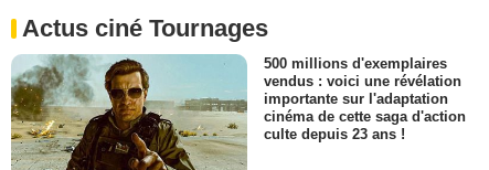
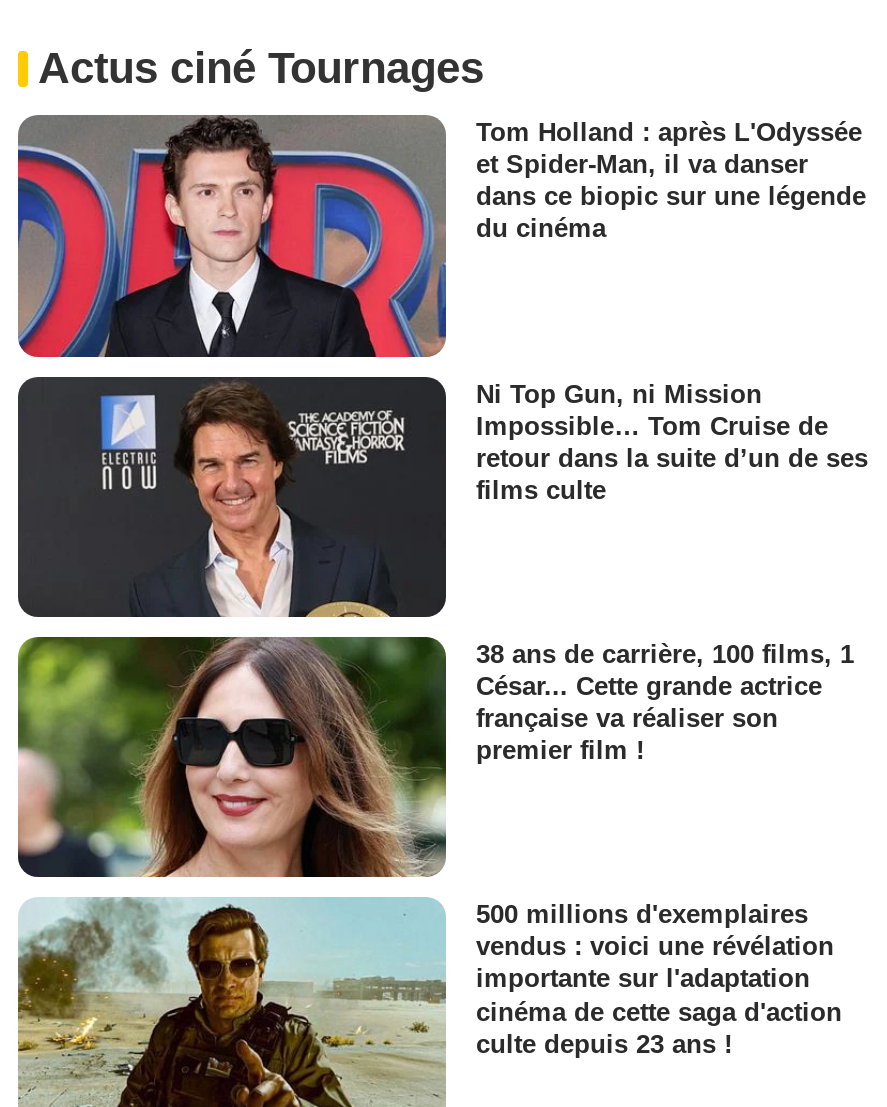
none -> [16,113,866,359] [image] | Tom Holland : après L'Odyssée | et Spider-Man, il va danser | dans ce biopic sur une légende | du cinéma
none -> [18,375,868,619] [image] | Ni Top Gun, ni Mission | Impossible… Tom Cruise de | retour dans la suite d’un de ses | films culte
none -> [18,635,854,879] [image] | 38 ans de carrière, 100 films, 1 | César... Cette grande actrice | française va réaliser son | premier film !

